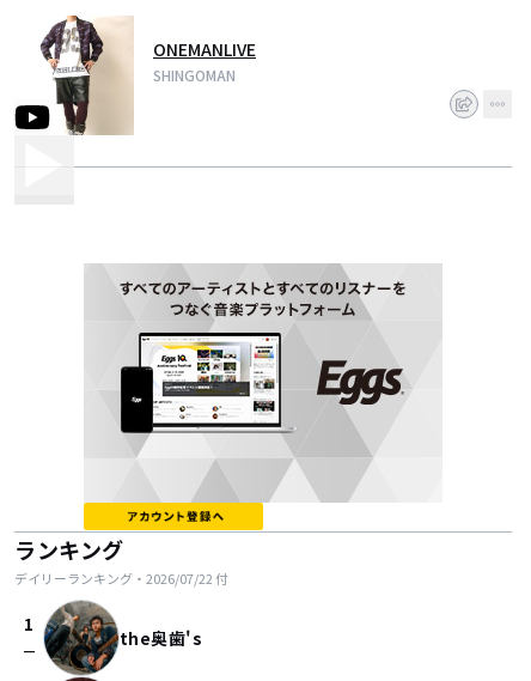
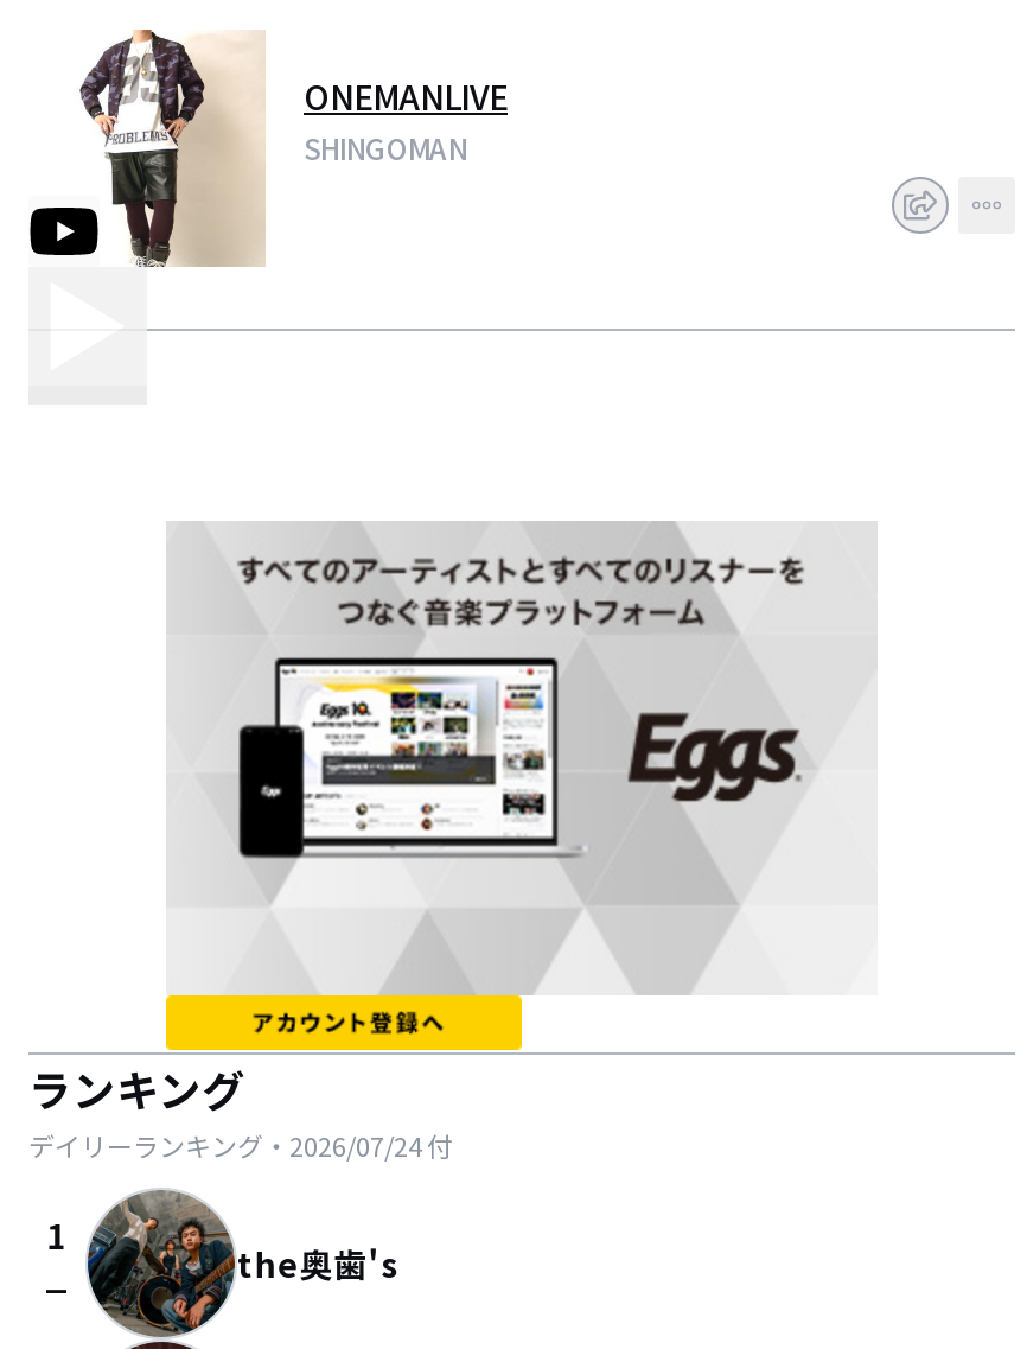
[14,568,228,588] デイリーランキング・2026/07/22付 -> [28,1126,453,1164] デイリーランキング・2026/07/24付

